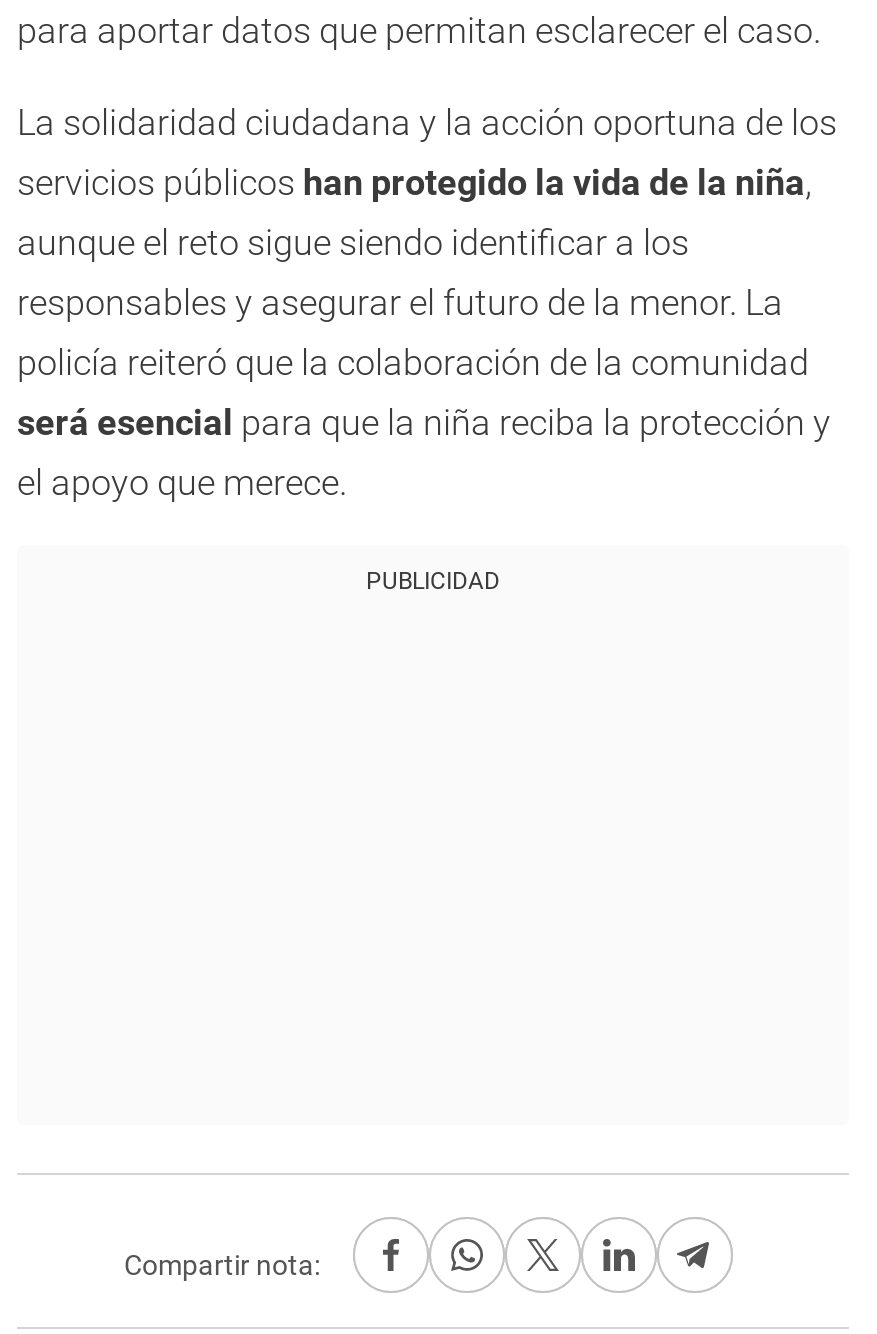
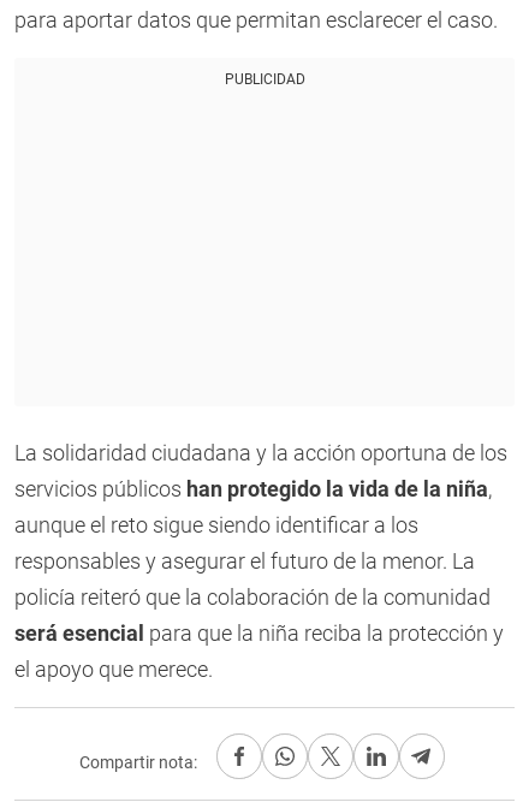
moved [17,101,837,503] -> [14,440,507,682]: La solidaridad ciudadana y la acción oportuna de los | servicios públicos han protegido la vida de la niña, | aunque el reto sigue siendo identificar a los | responsables y asegurar el futuro de la menor. La | policía reiteró que la colaboración de la comunidad | será esencial para que la niña reciba la protección y | el apoyo que merece.
moved [366,567,500,595] -> [224,71,305,88]: PUBLICIDAD

